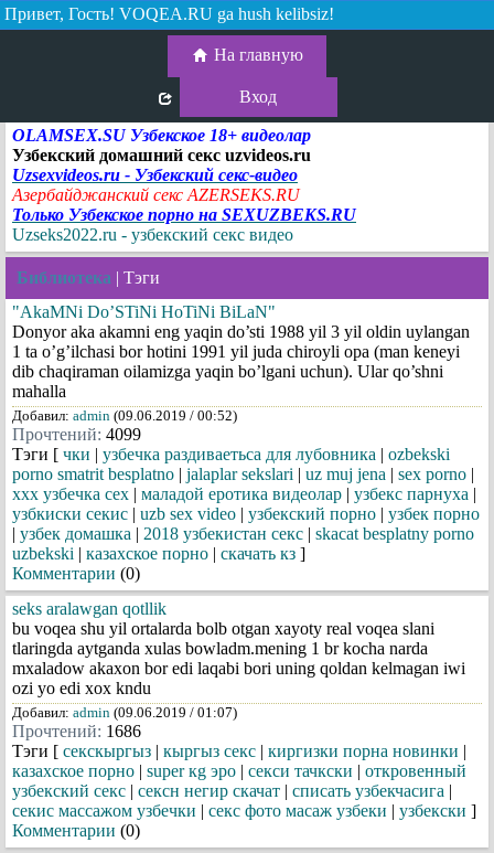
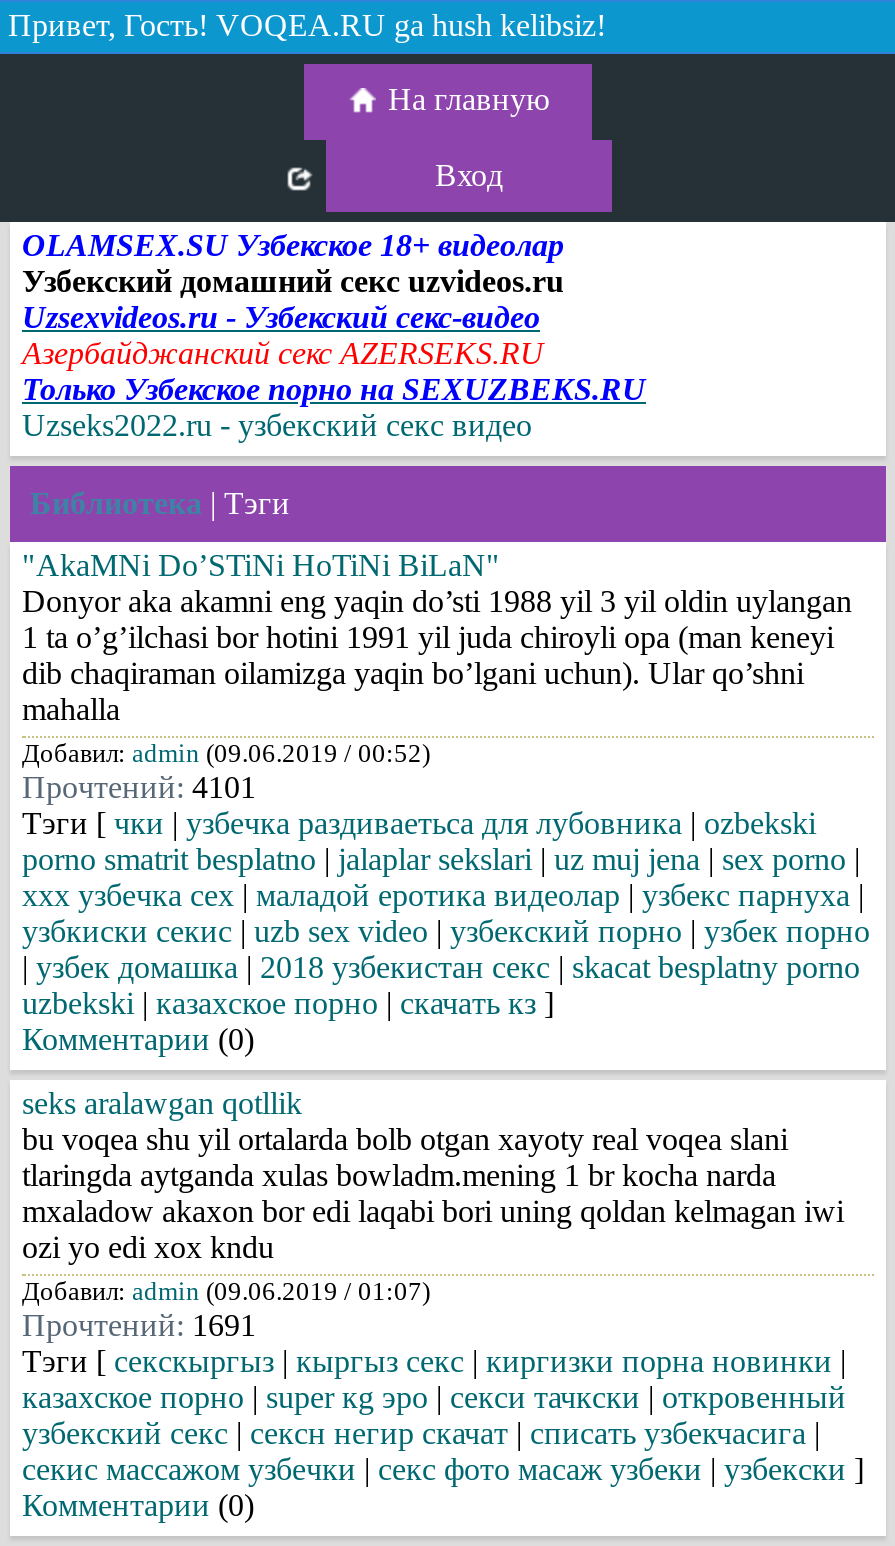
[12,425,141,444] Прочтений: 4099 -> [22,771,256,805] Прочтений: 4101
[12,722,141,741] Прочтений: 1686 -> [22,1309,256,1343] Прочтений: 1691

